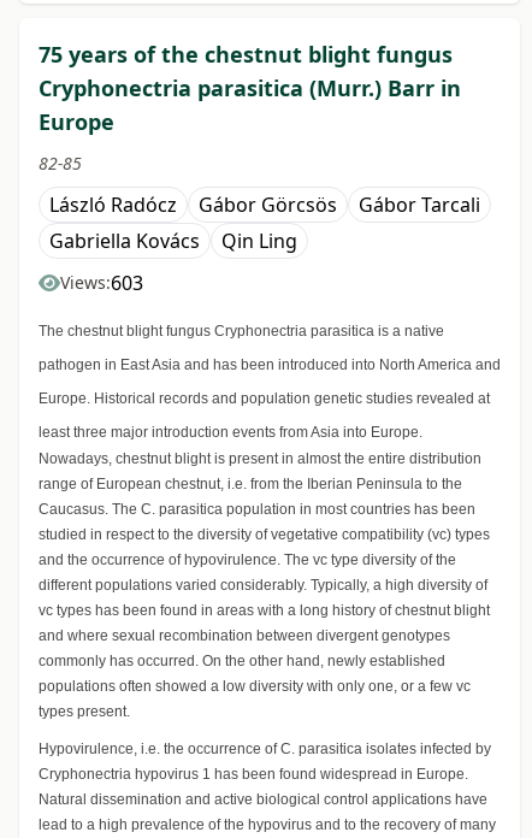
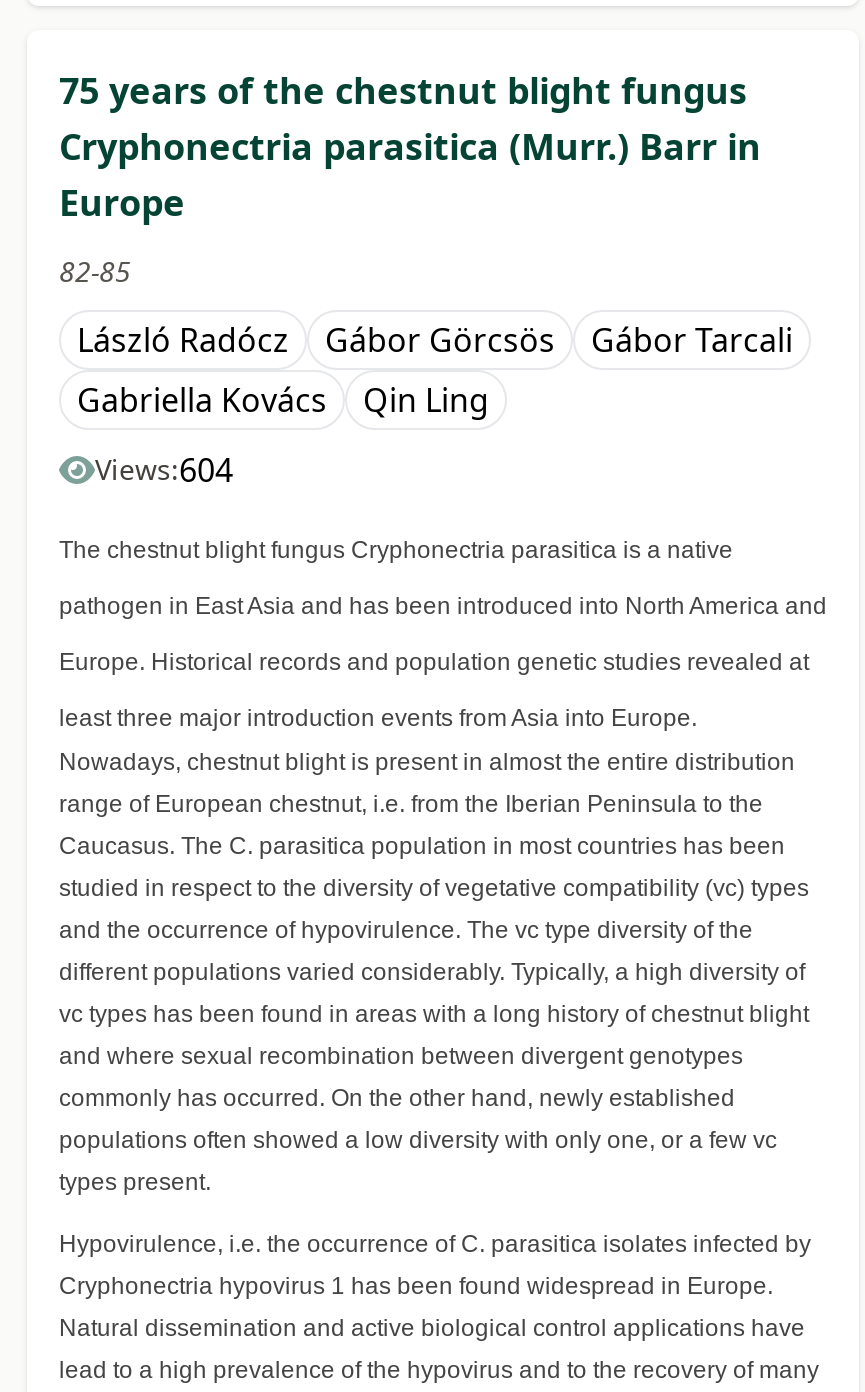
[60,270,143,296] Views:603 -> [95,448,233,492] Views:604

